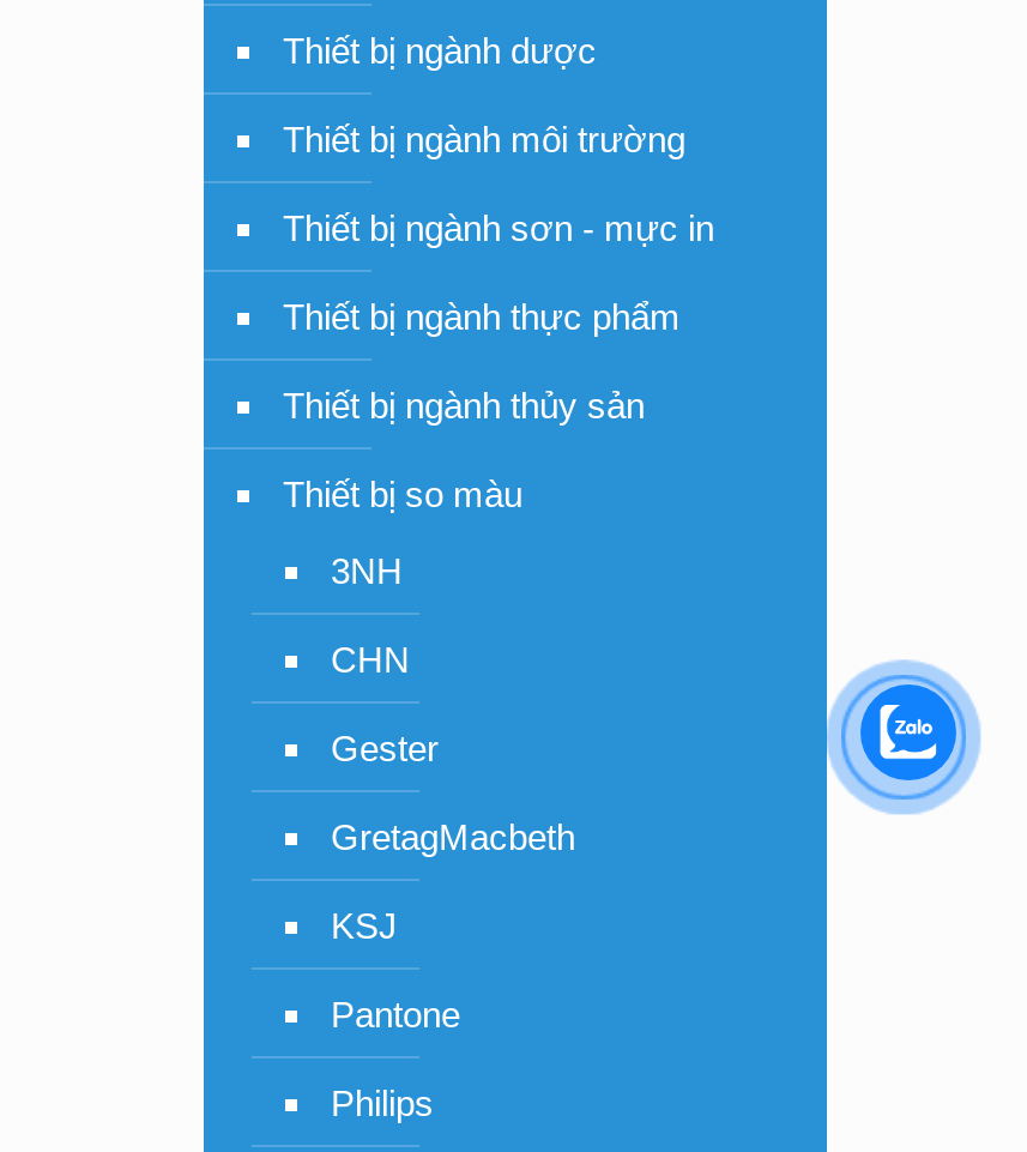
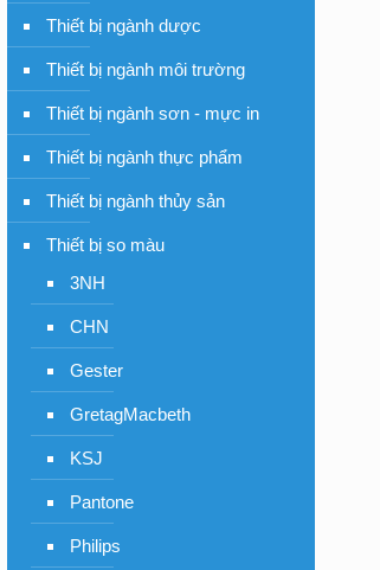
[827,658,983,816] [image] -> none

